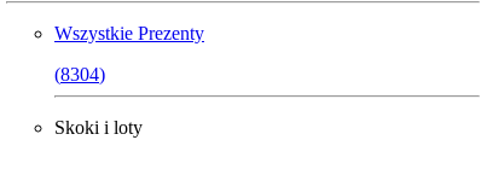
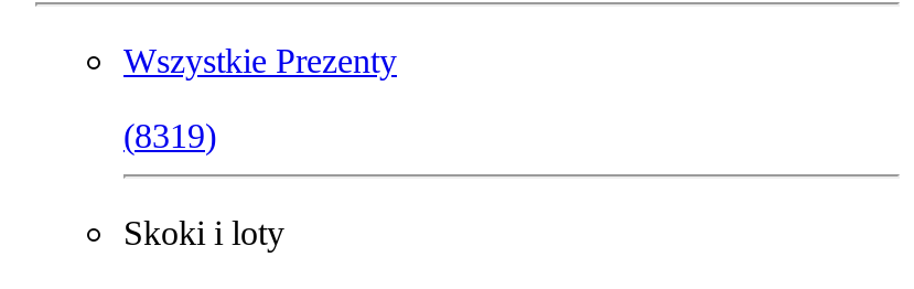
[54,64,105,84] (8304) -> [123,117,216,154] (8319)

